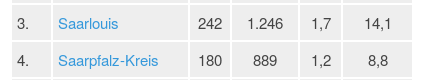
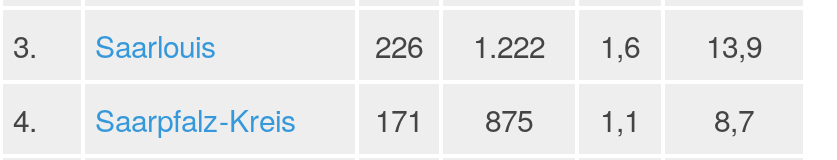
[198,12,222,33] 242 -> [375,24,423,66] 226
[247,12,283,33] 1.246 -> [473,24,545,66] 1.222
[310,12,330,33] 1,7 -> [600,24,640,66] 1,6
[363,12,391,33] 14,1 -> [706,24,762,66] 13,9
[198,49,222,70] 180 -> [375,98,423,140] 171
[253,49,277,70] 889 -> [485,98,533,140] 875
[310,49,330,70] 1,2 -> [600,98,640,140] 1,1
[367,49,387,70] 8,8 -> [714,98,754,140] 8,7

